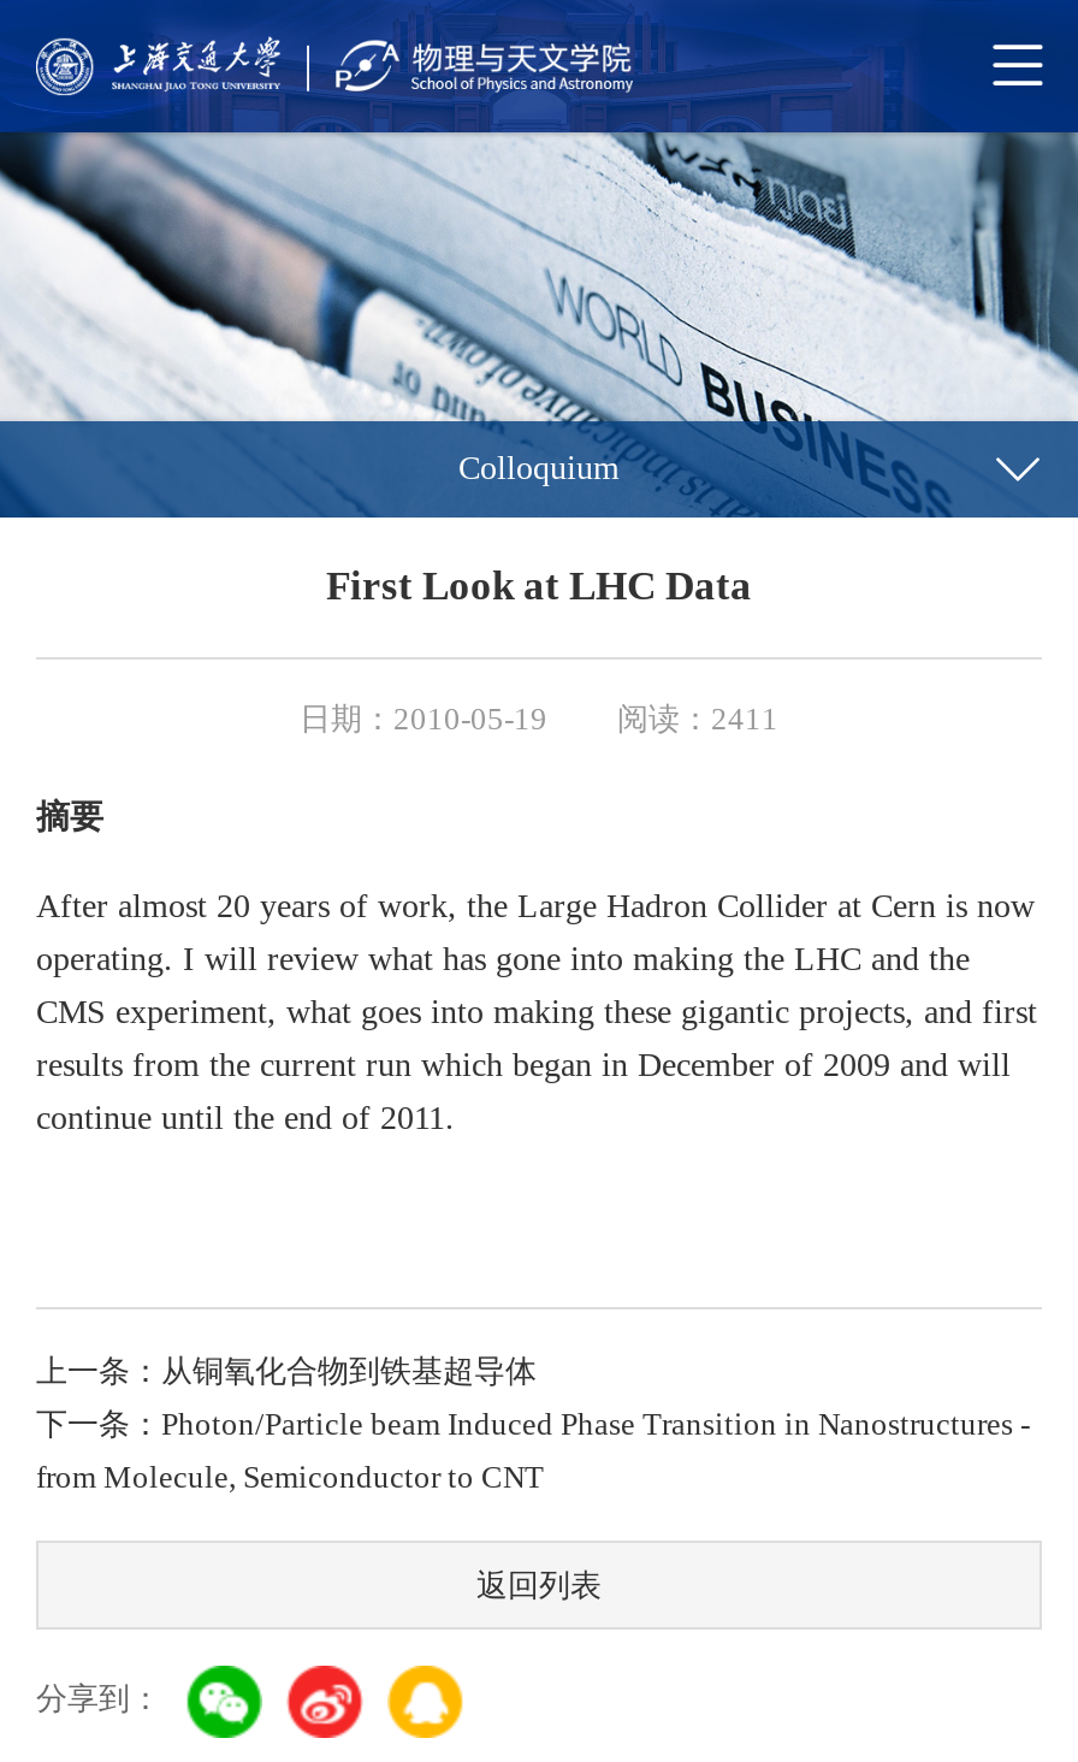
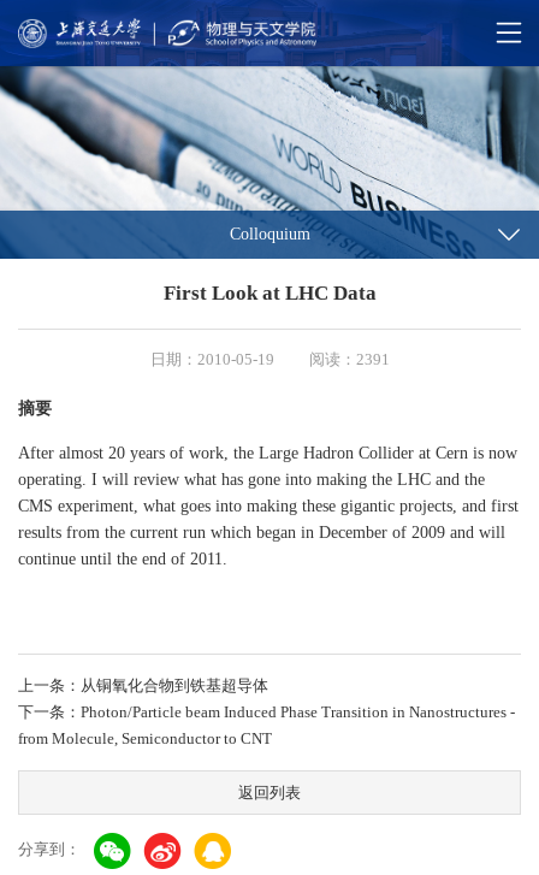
[300,700,778,737] 日期：2010-05-19 阅读：2411 -> [150,350,389,368] 日期：2010-05-19 阅读：2391

